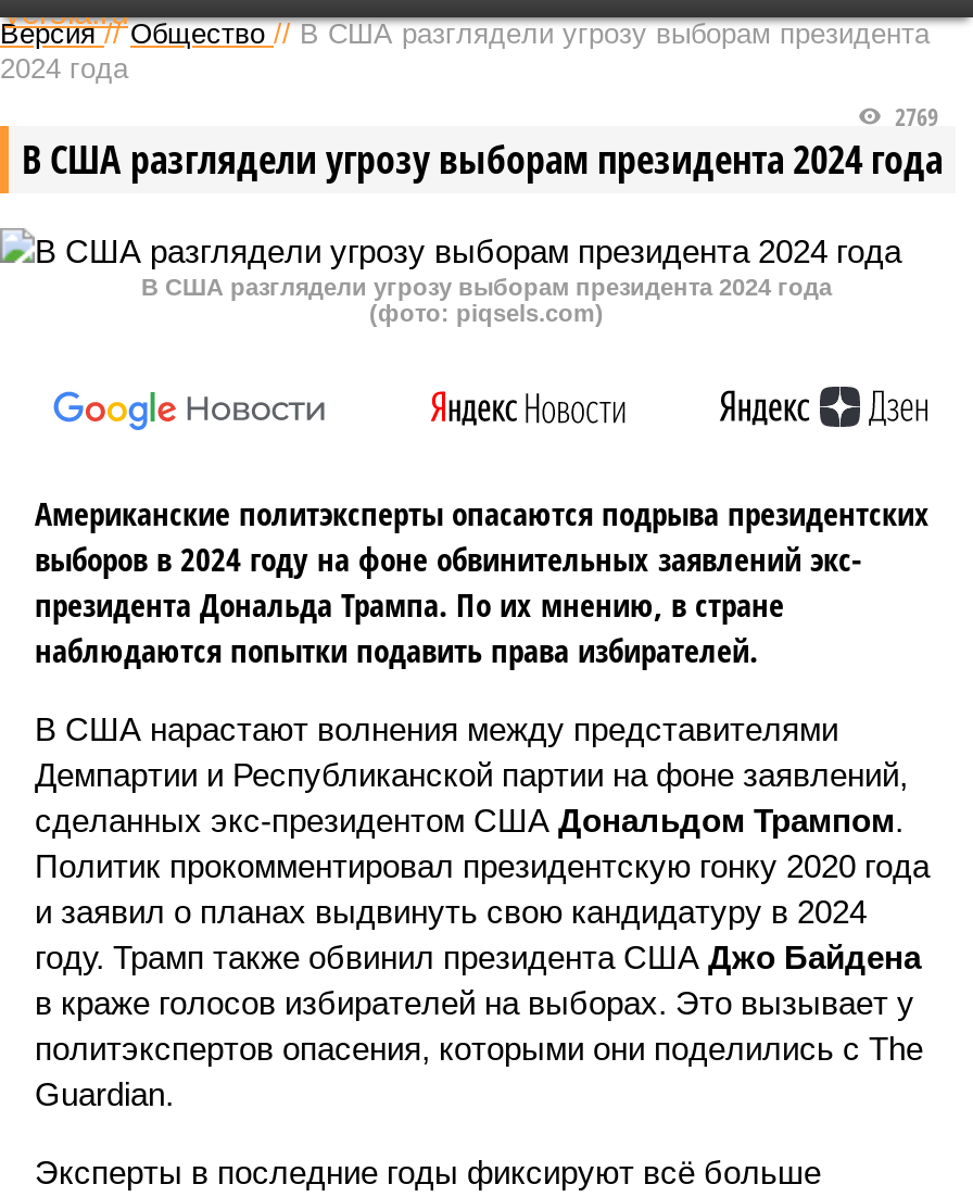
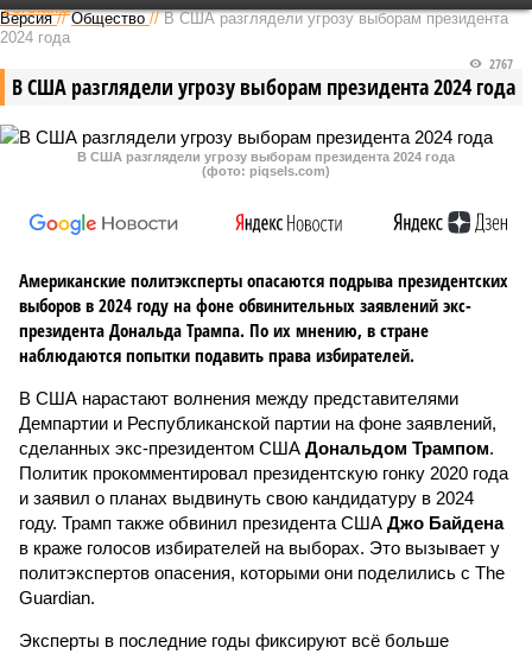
[888,100,938,133] 2769 -> [486,55,513,72] 2767

